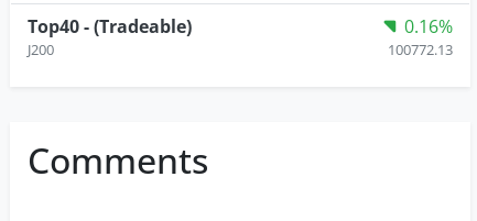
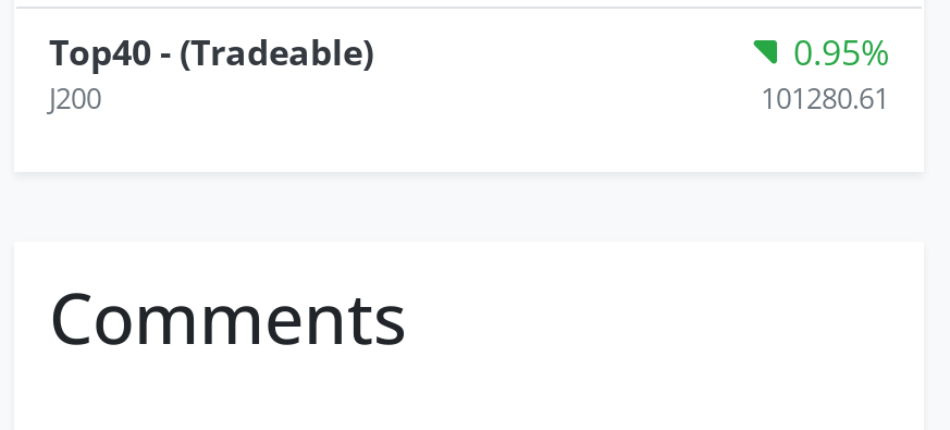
[400,14,453,38] 0.16% -> [785,28,889,76] 0.95%
[388,39,453,59] 100772.13 -> [761,78,889,117] 101280.61

